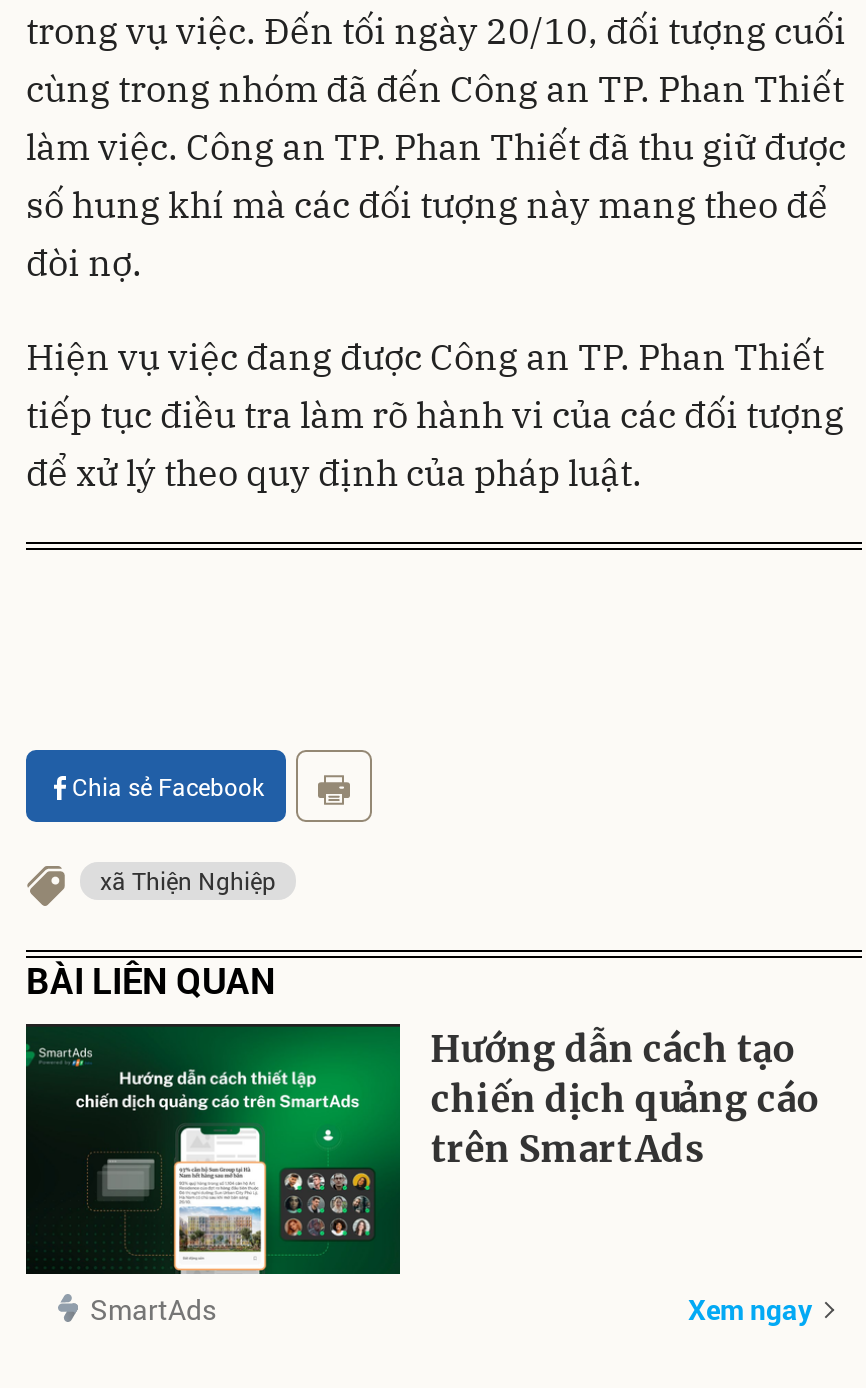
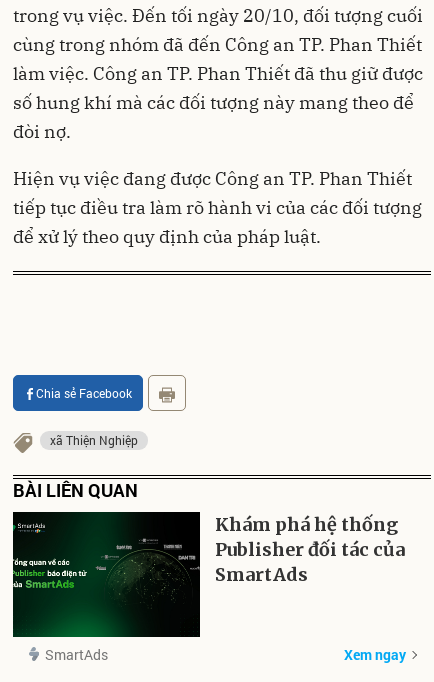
[26,1024,819,1274] [image] | Hướng dẫn cách tạo | chiến dịch quảng cáo | trên SmartAds -> [12,512,405,638] [image] | Khám phá hệ thống | Publisher đối tác của | SmartAds

